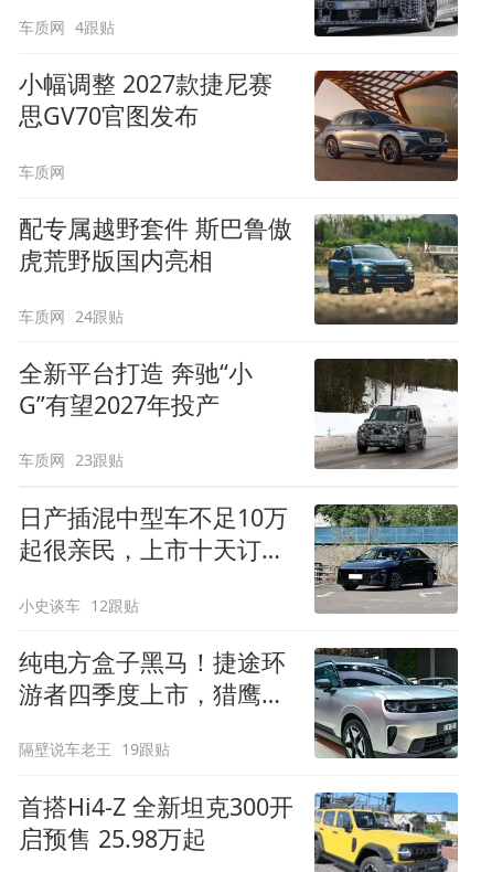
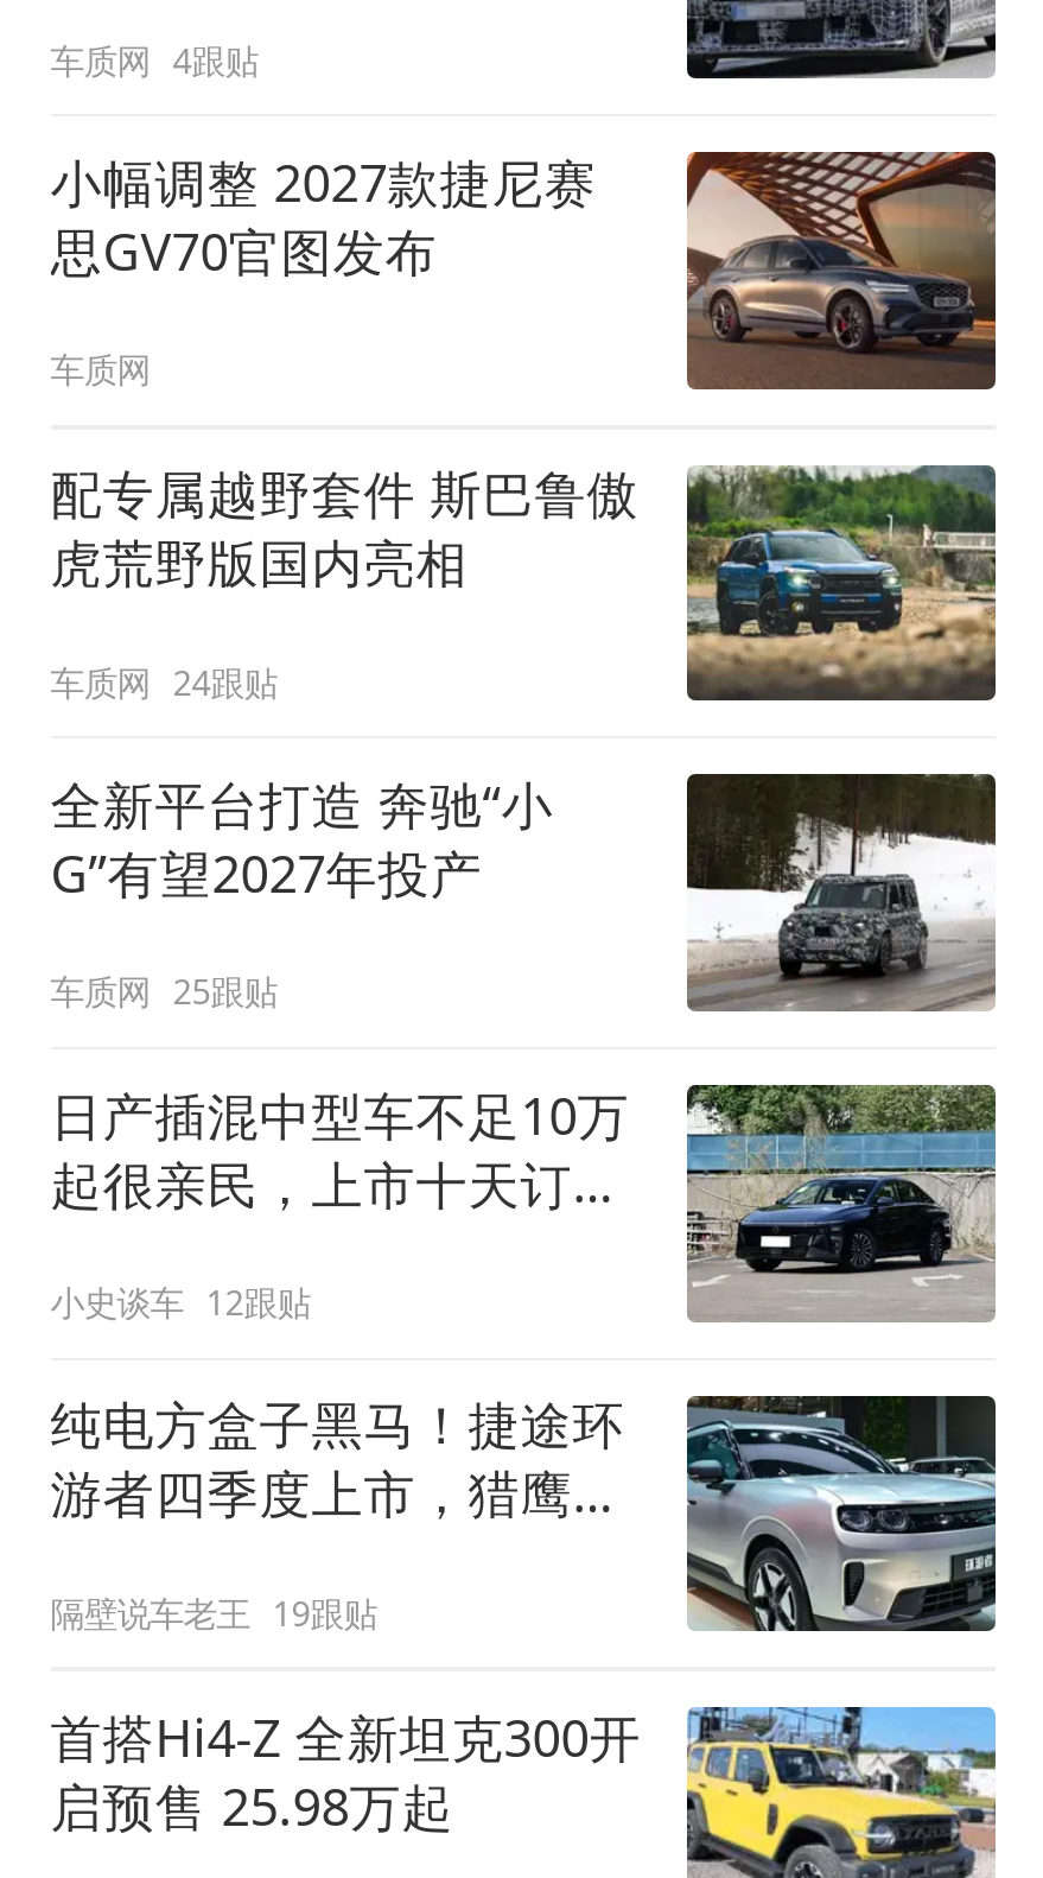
[18,449,124,470] 车质网 23跟贴 -> [50,969,277,1014] 车质网 25跟贴

